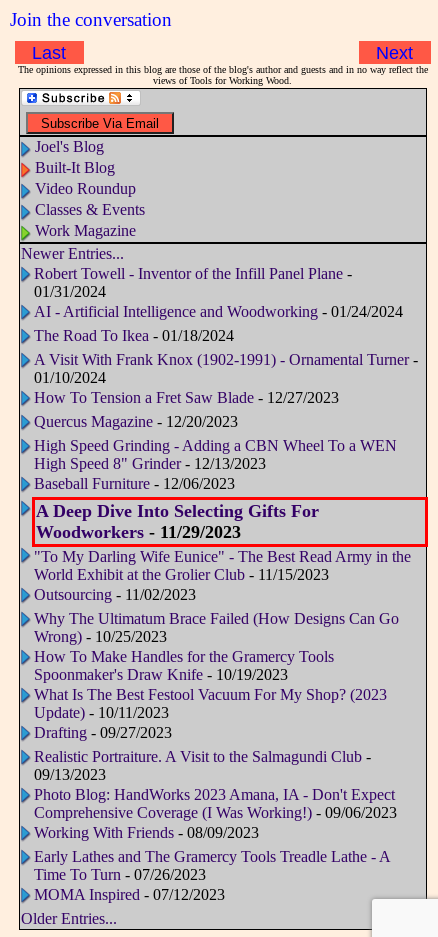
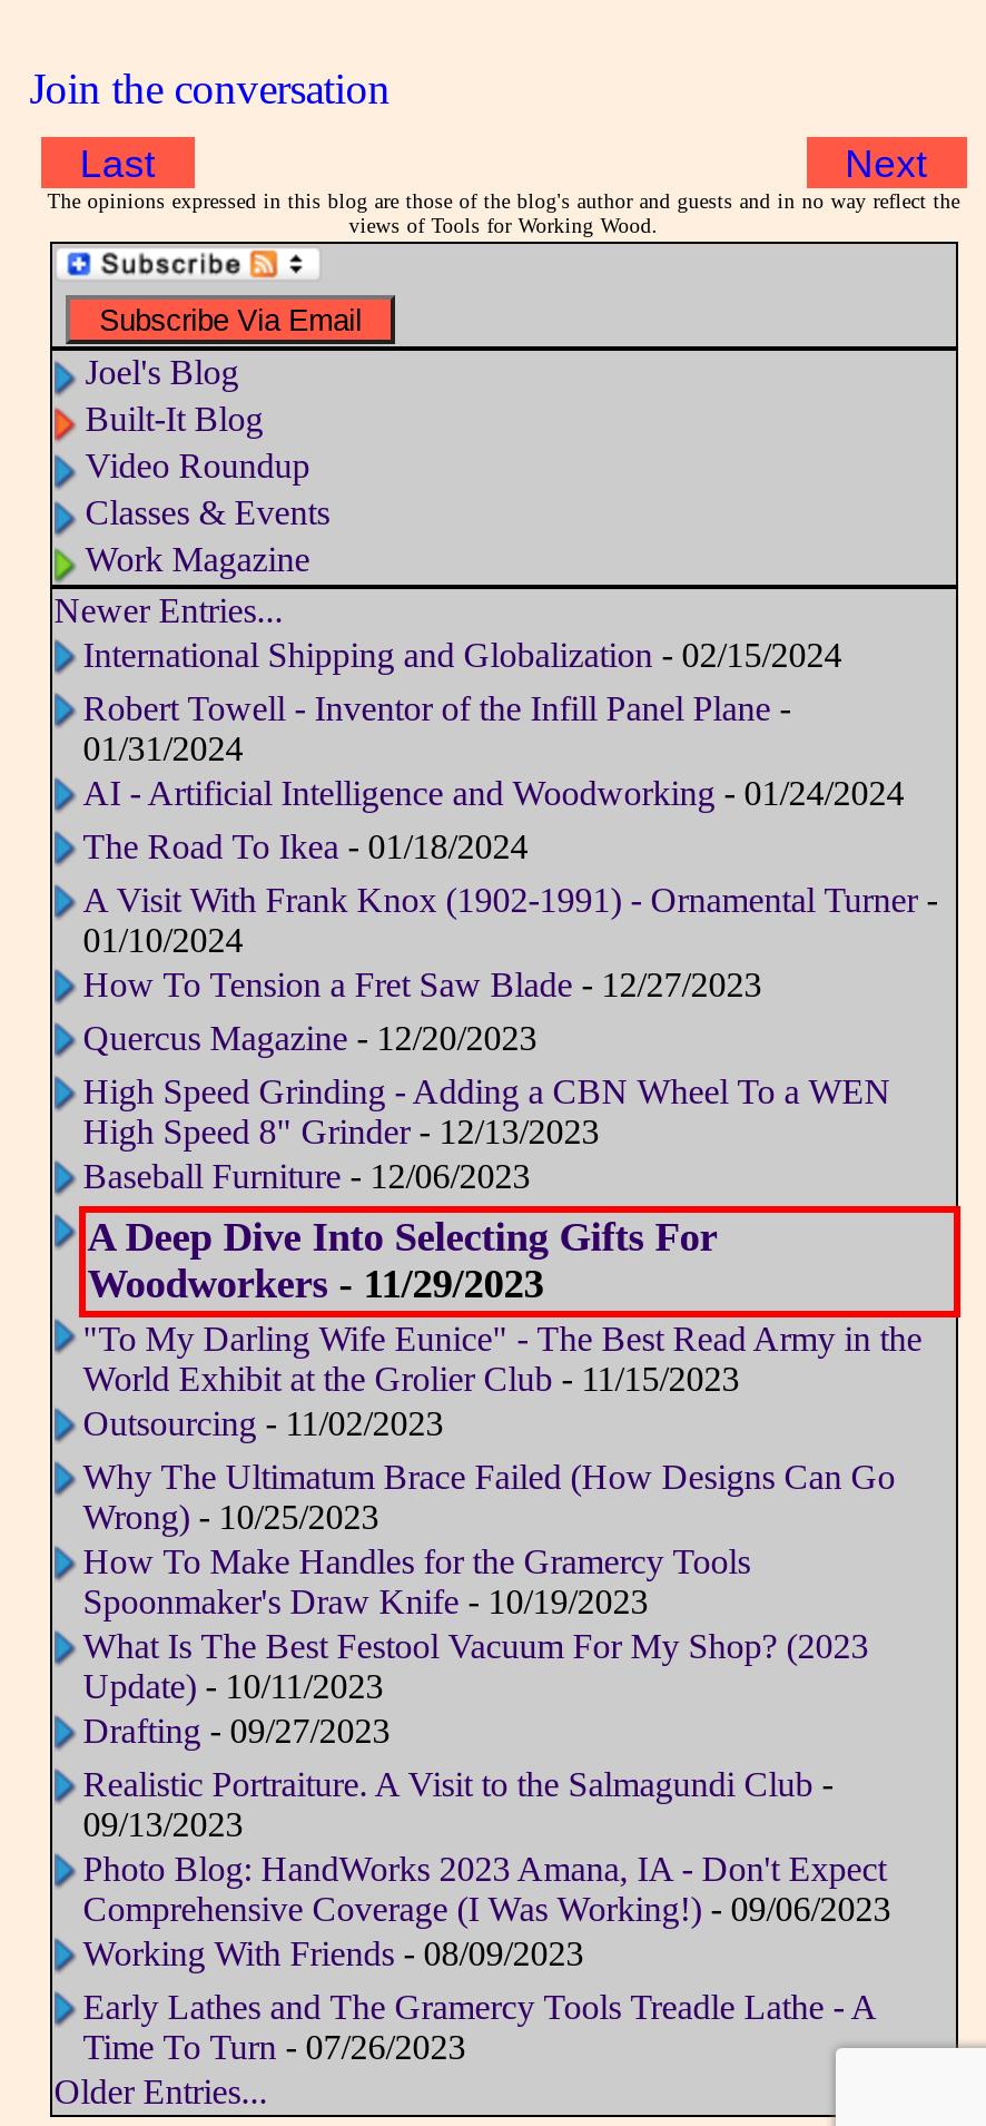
none -> [83,637,842,675] International Shipping and Globalization - 02/15/2024
moved [34,265,418,883] -> [83,690,938,2067]: Robert Towell - Inventor of the Infill Panel Plane - | 01/31/2024 | AI - Artificial Intelligence and Woodworking - 01/24/2024 | ... | Early Lathes and The Gramercy Tools Treadle Lathe - A | Time To Turn - 07/26/2023
[34,886,225,903] MOMA Inspired - 07/12/2023 -> none

